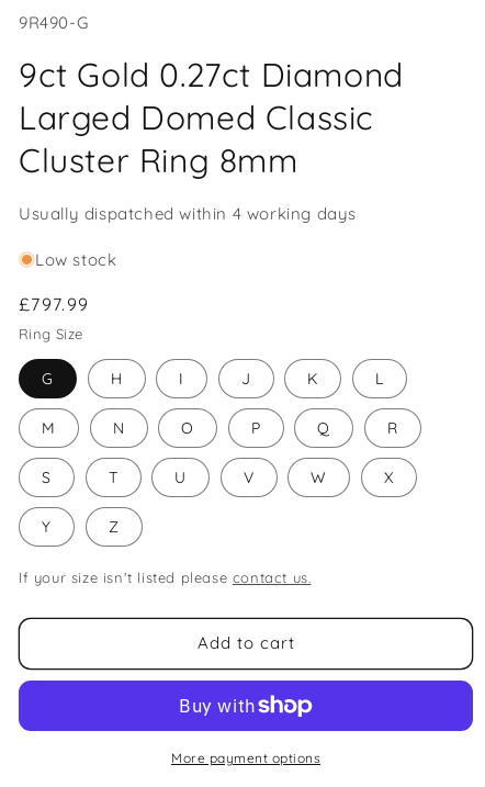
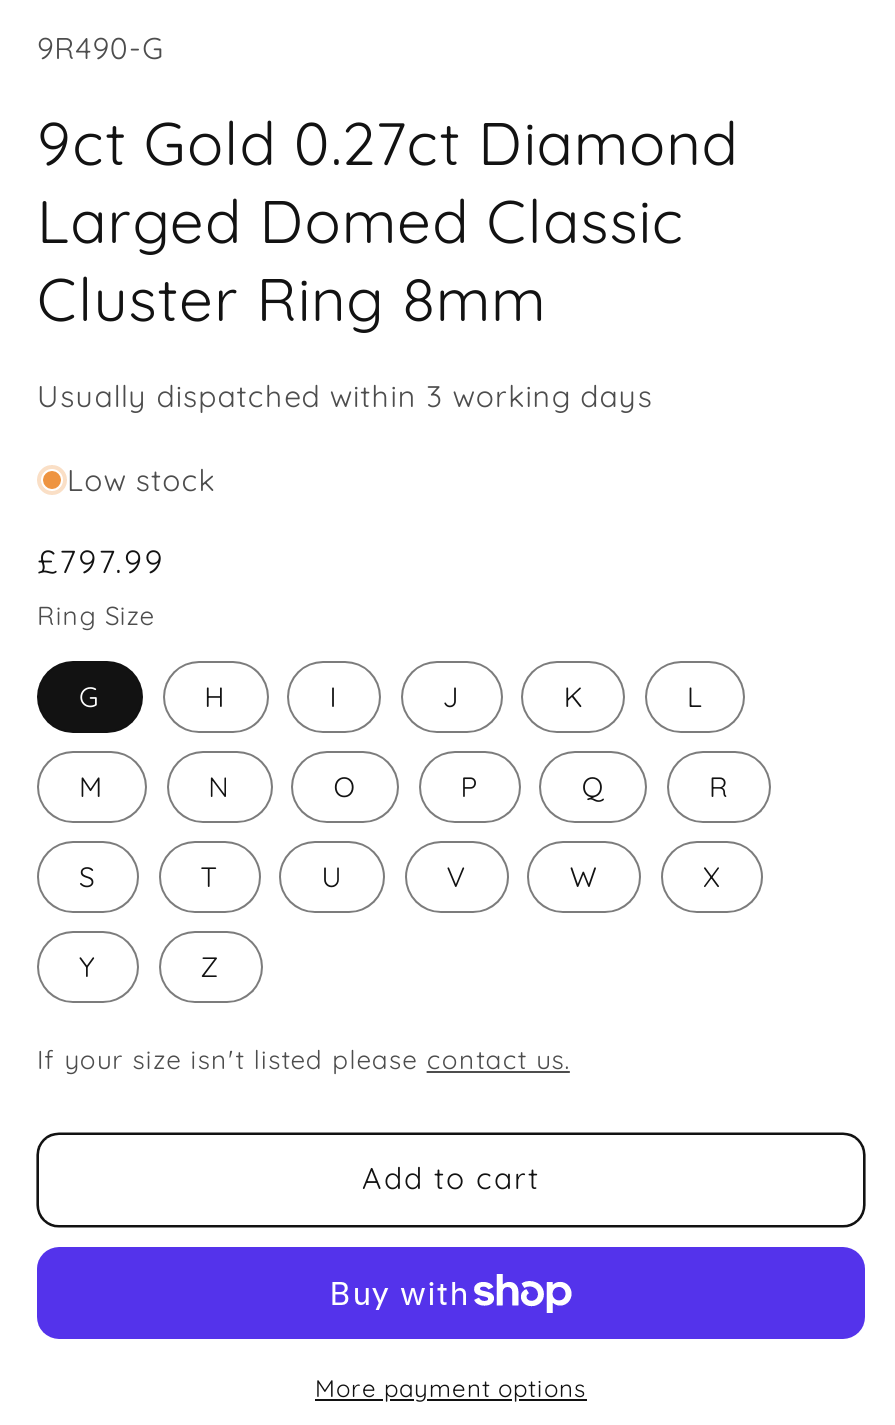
[19,203,357,223] Usually dispatched within 4 working days -> [37,376,653,414] Usually dispatched within 3 working days

